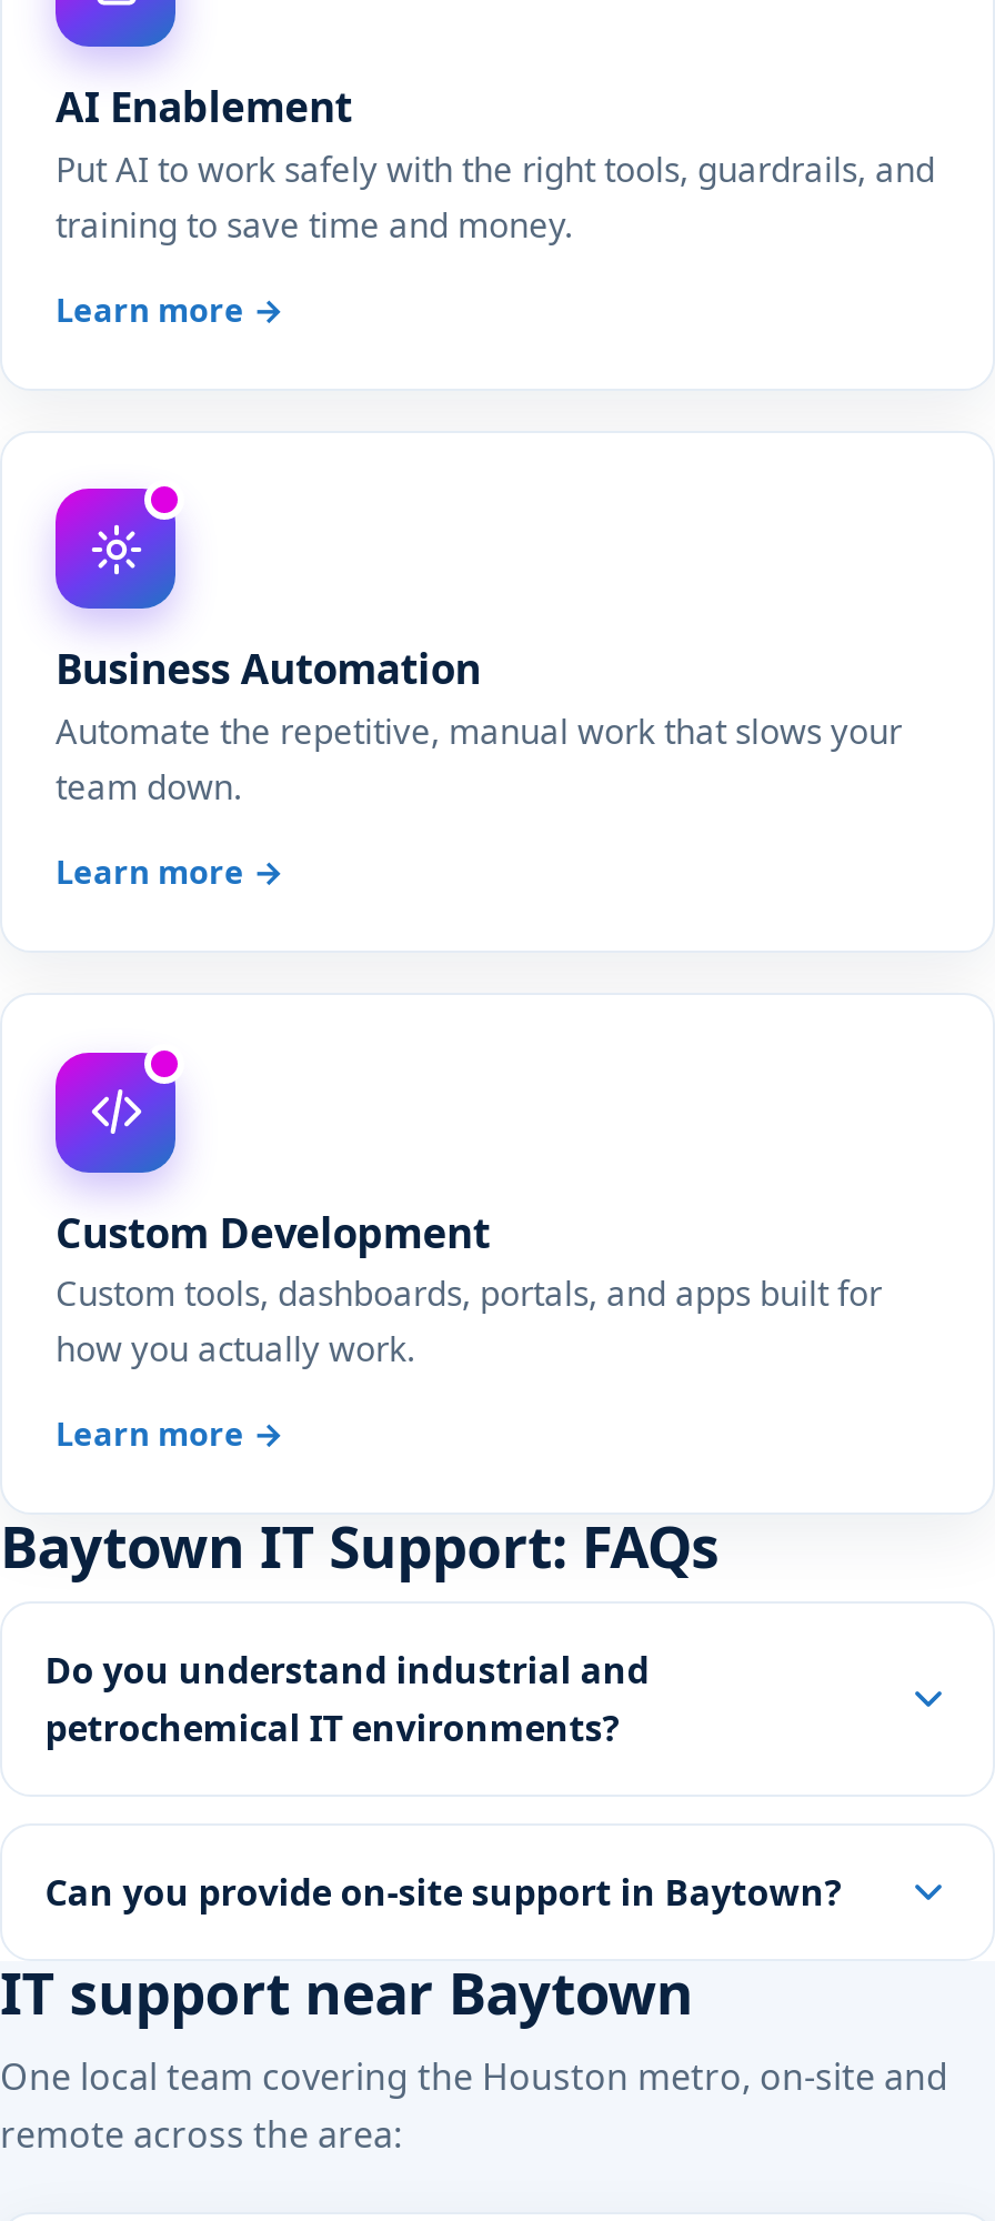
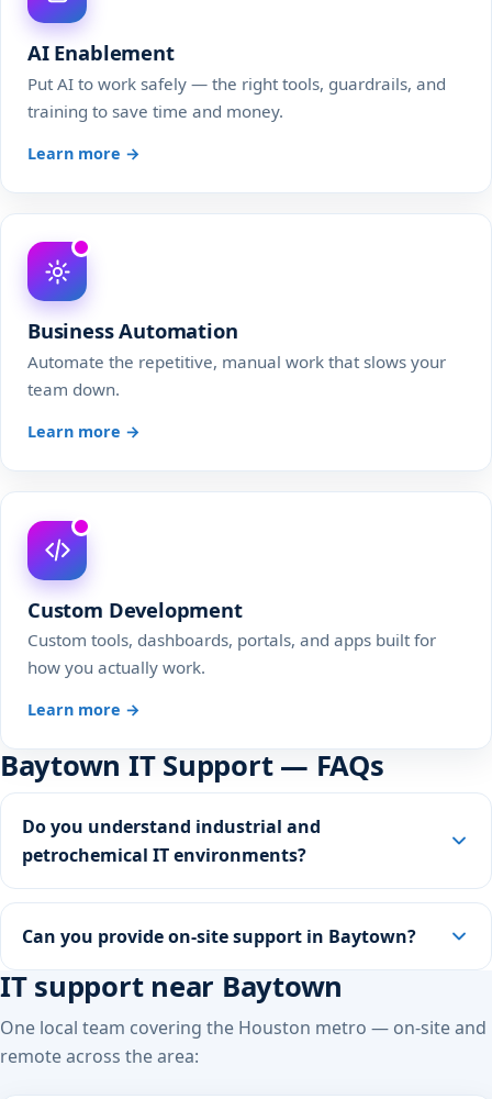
[56,146,935,191] Put AI to work safely with the right tools, guardrails, and -> [27,72,446,94] Put AI to work safely — the right tools, guardrails, and
[0,1509,719,1587] Baytown IT Support: FAQs -> [0,747,384,785] Baytown IT Support — FAQs
[0,2052,948,2100] One local team covering the Houston metro, on-site and -> [0,1015,487,1039] One local team covering the Houston metro — on-site and

